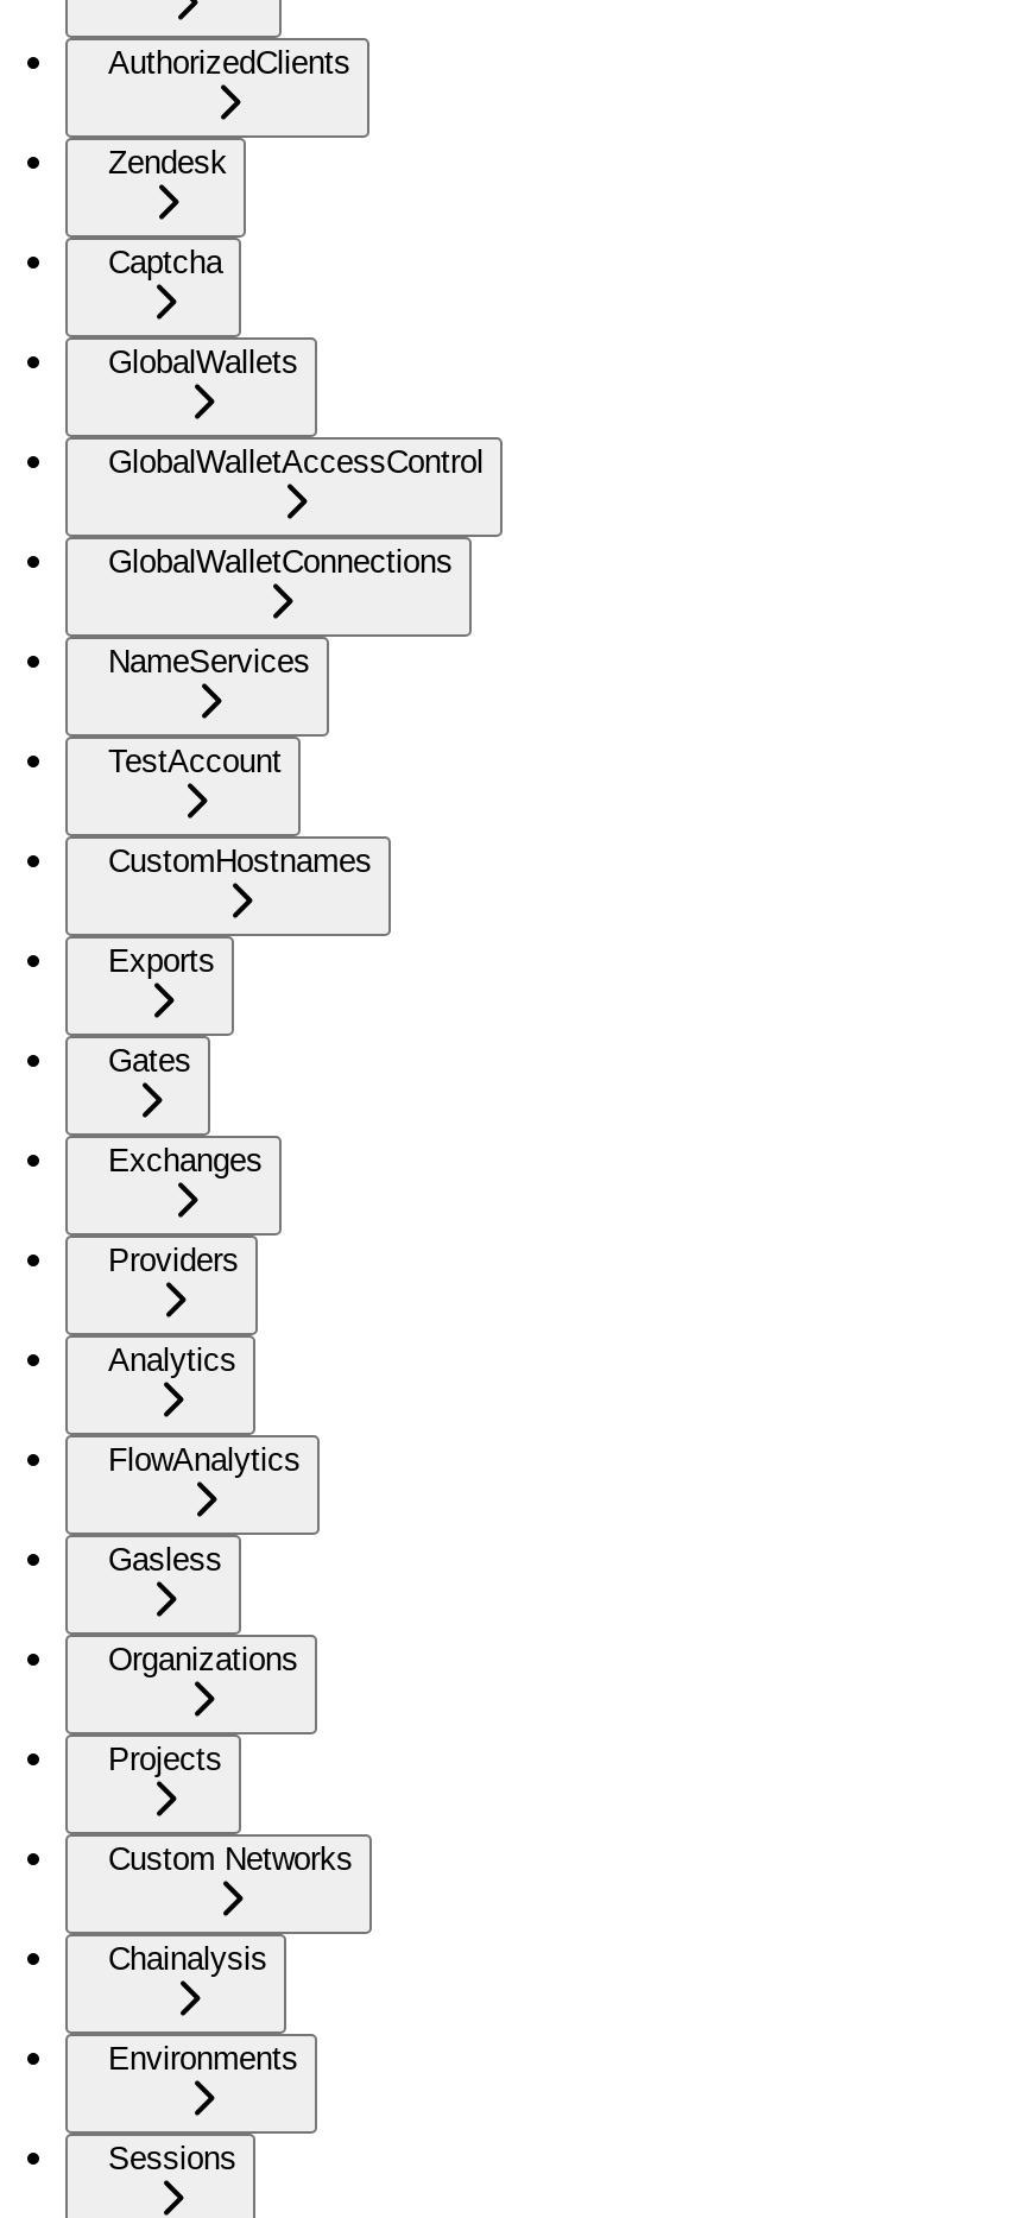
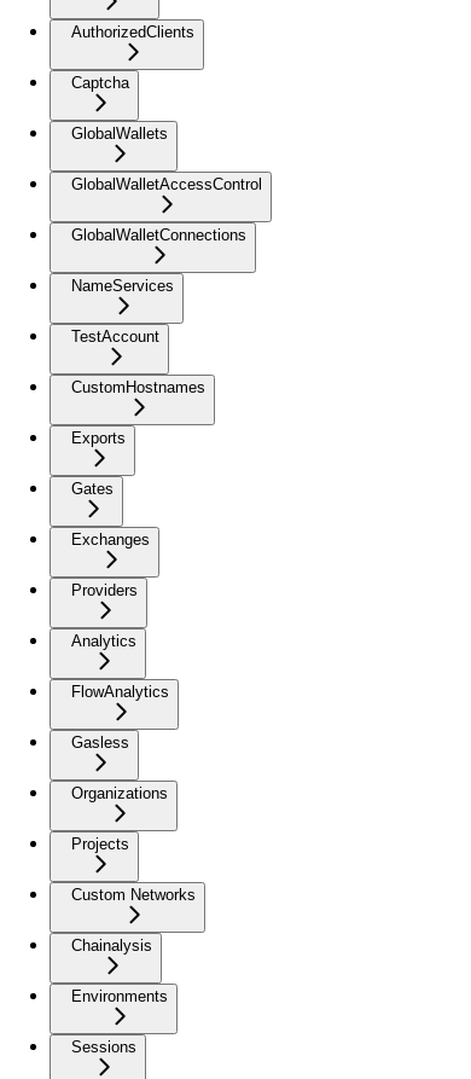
[108,144,227,180] Zendesk -> none

